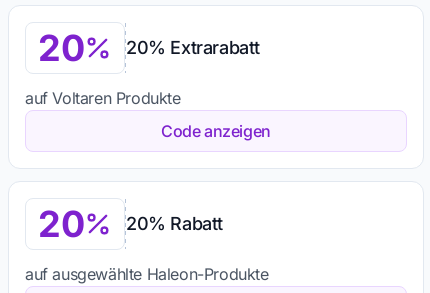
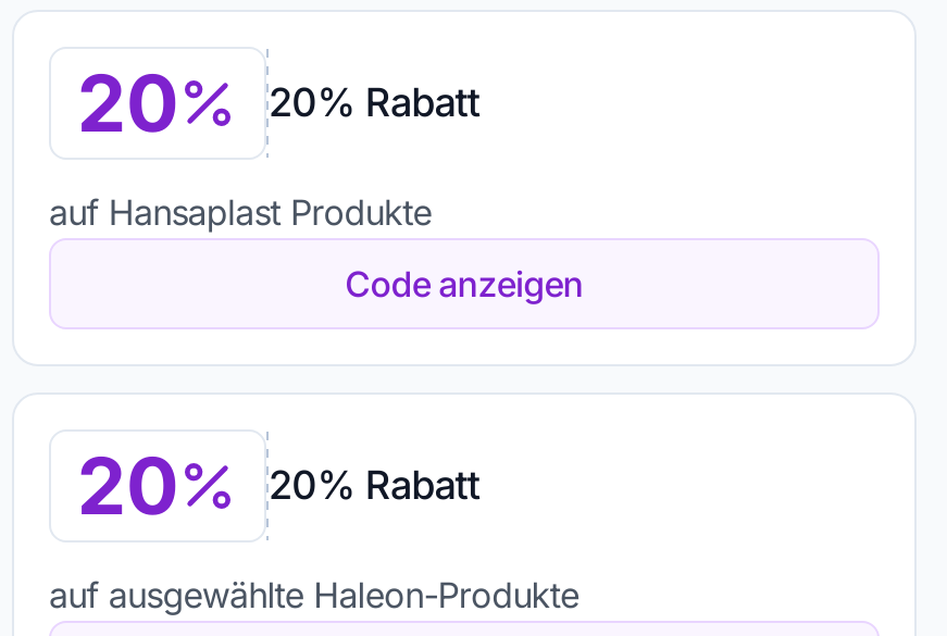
[38,26,260,70] 20 20% Extrarabatt -> [77,55,479,151] 20 20% Rabatt
[25,88,181,108] auf Voltaren Produkte -> [49,190,431,234] auf Hansaplast Produkte

